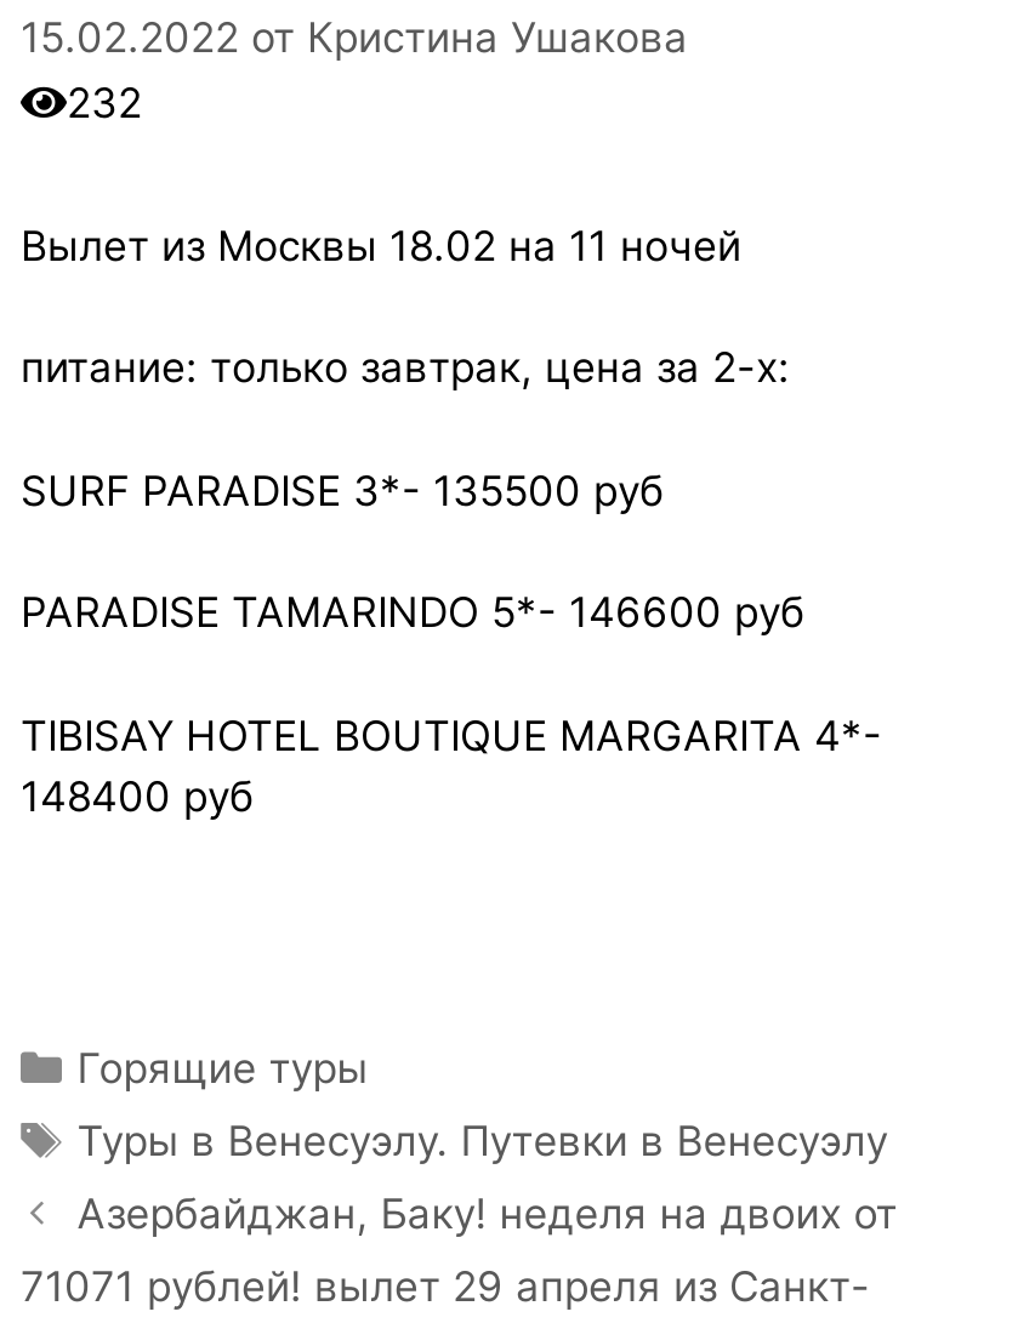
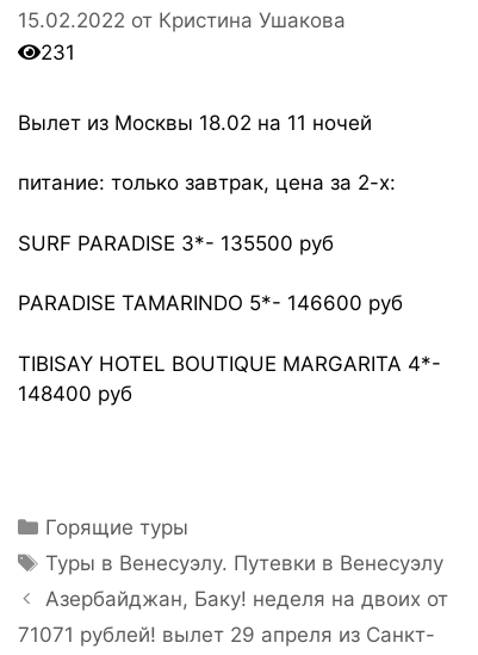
[67,78,142,126] 232 -> [41,40,75,64] 231

